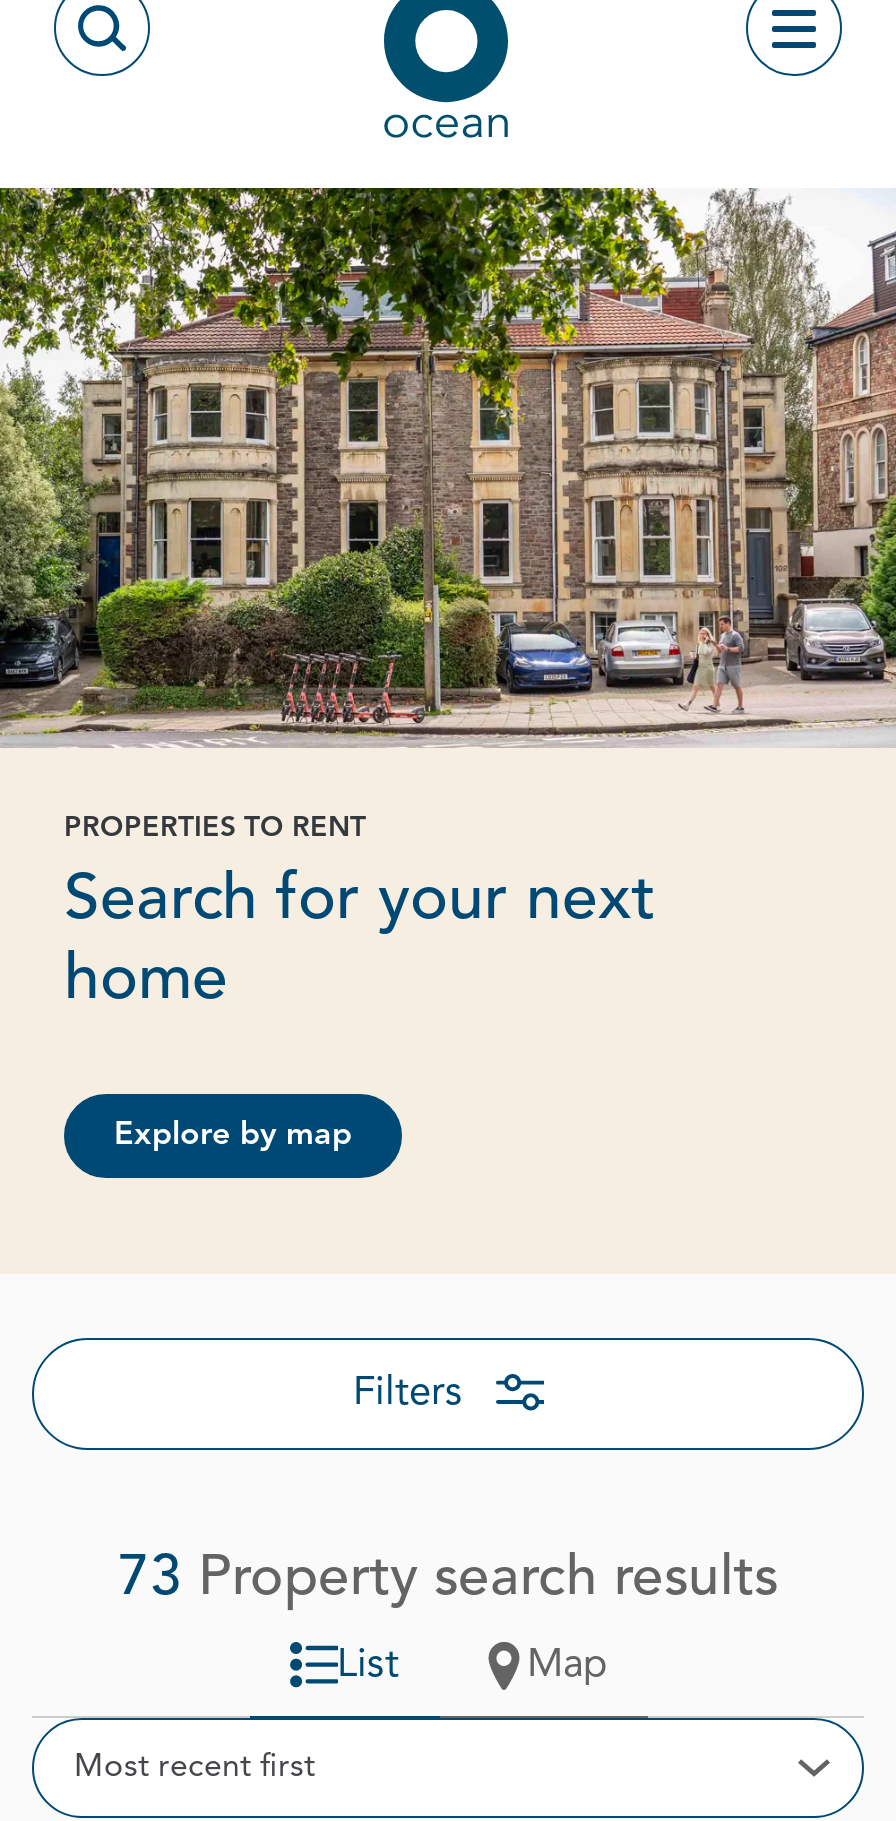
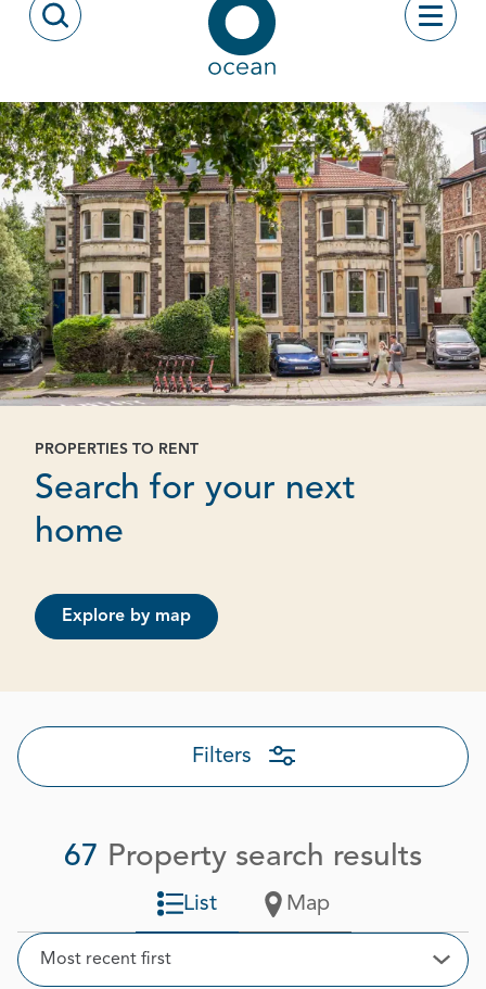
[118,1552,778,1608] 73 Property search results -> [64,842,422,873] 67 Property search results

